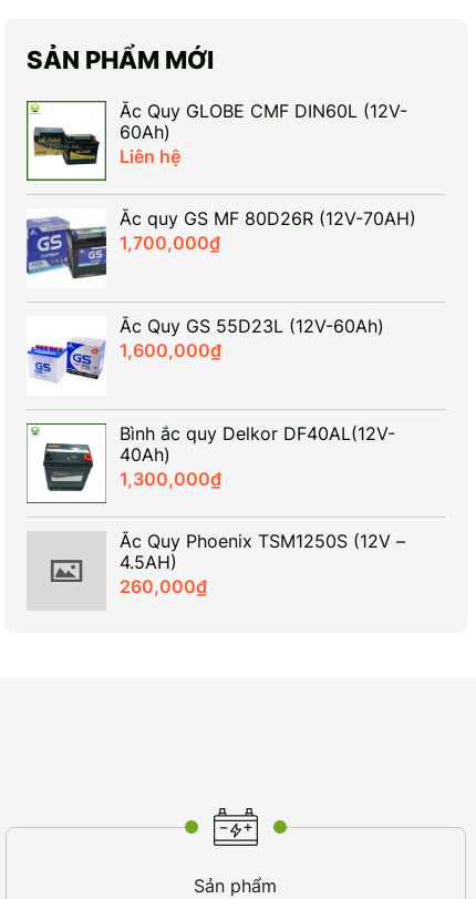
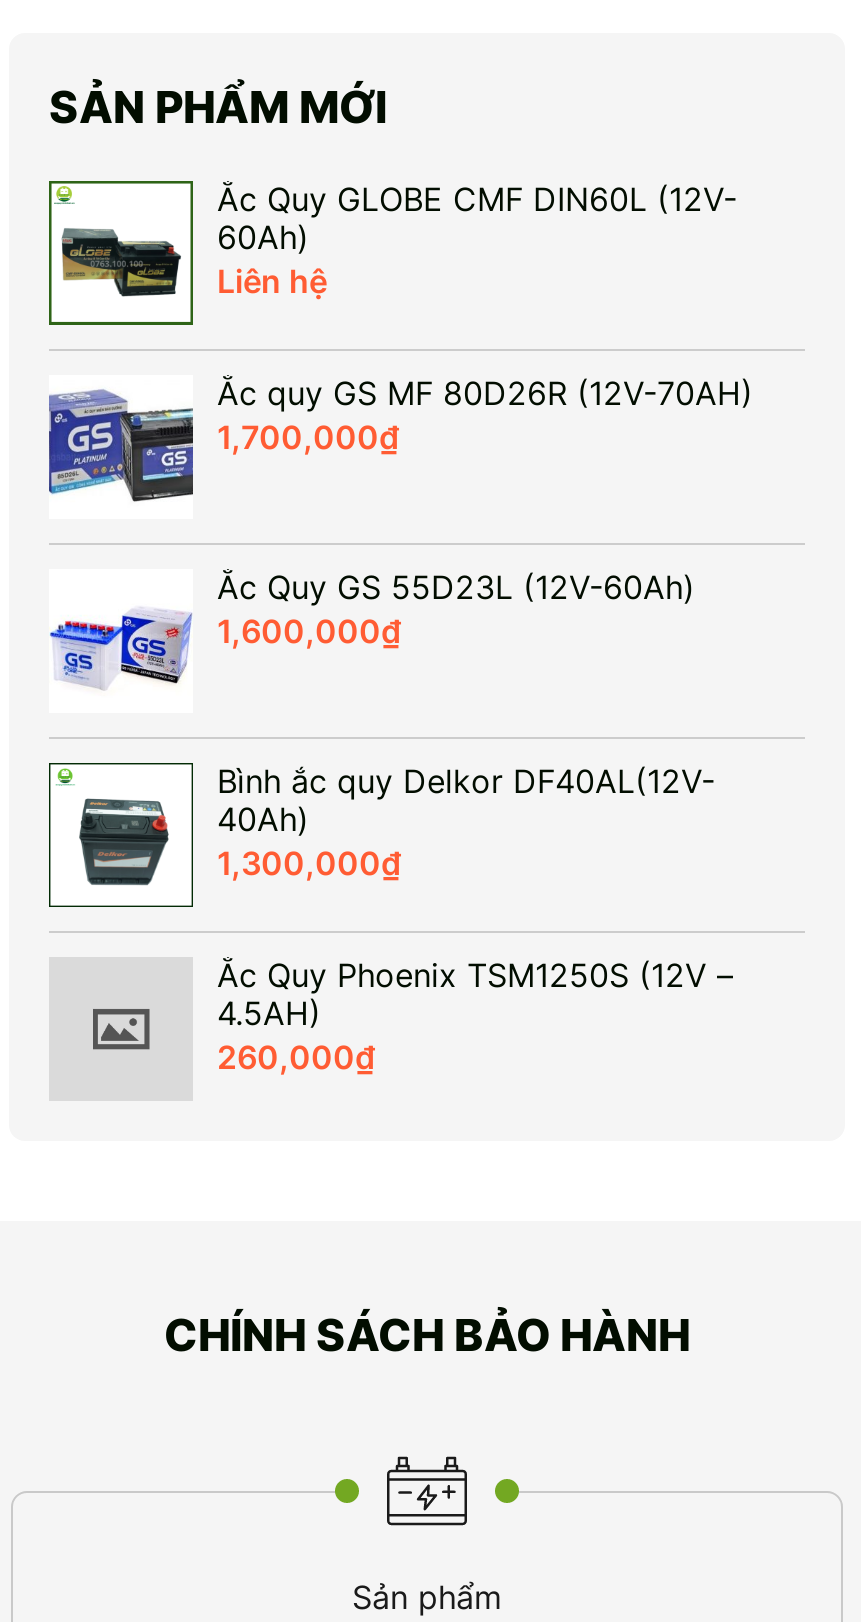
none -> [164,1310,690,1362] CHÍNH SÁCH BẢO HÀNH

